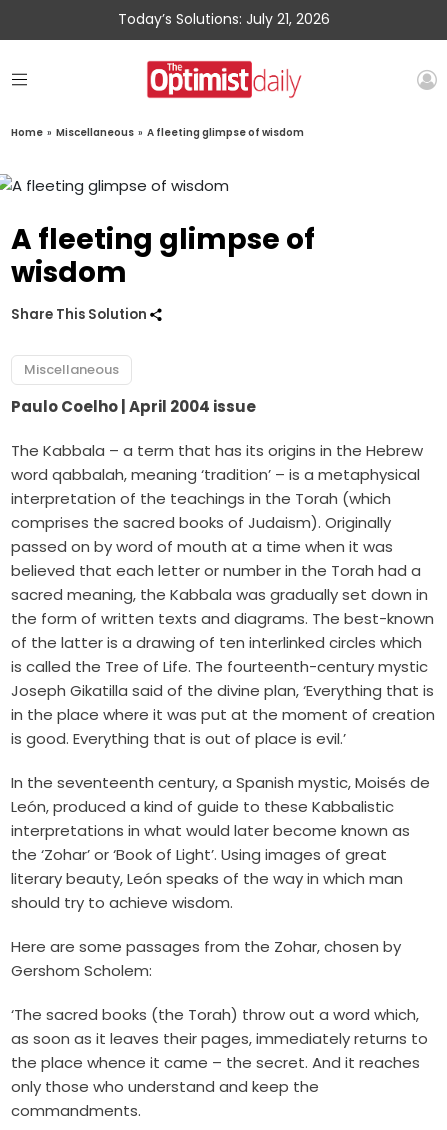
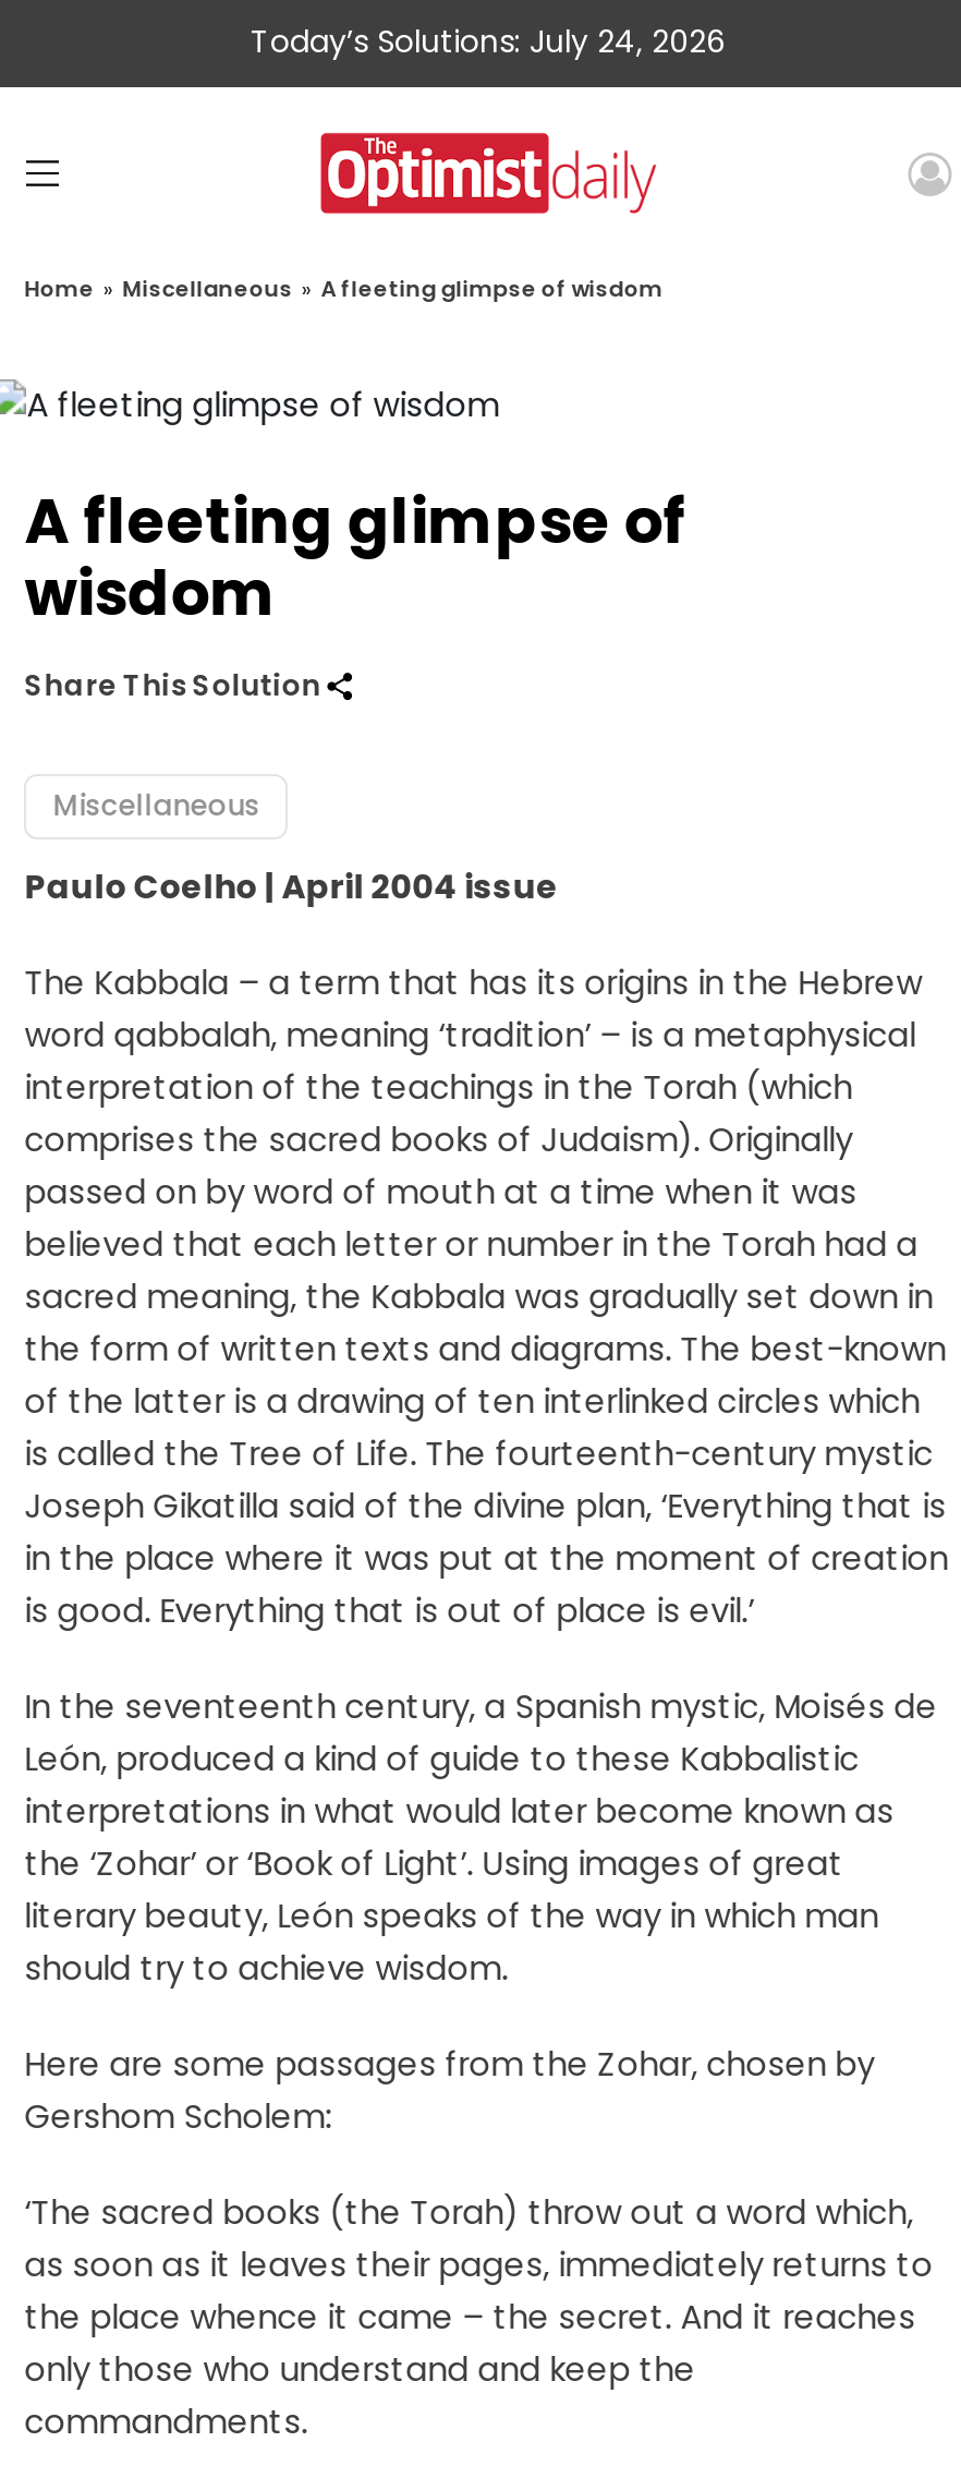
[118,9,330,29] Today’s Solutions: July 21, 2026 -> [251,20,726,63] Today’s Solutions: July 24, 2026

